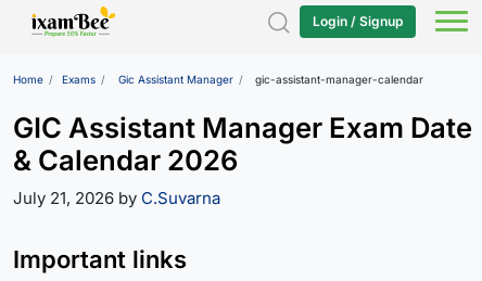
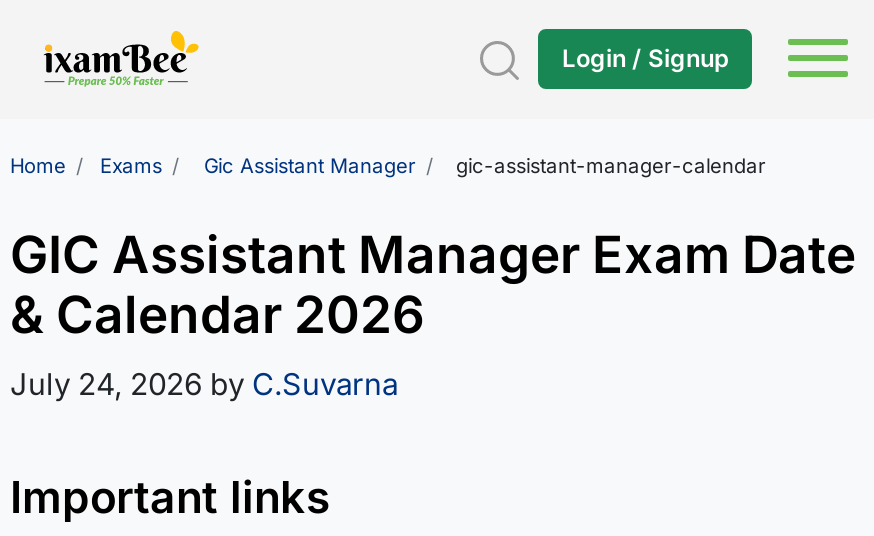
[13,188,220,208] July 21, 2026 by C.Suvarna -> [10,365,398,403] July 24, 2026 by C.Suvarna

